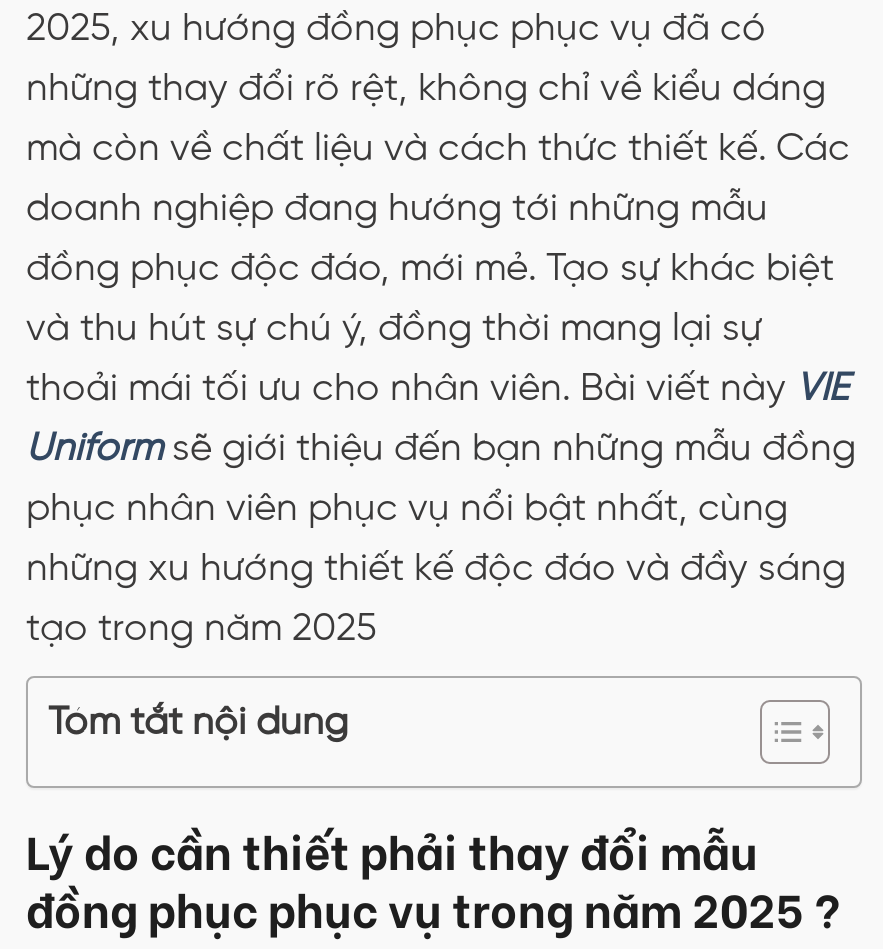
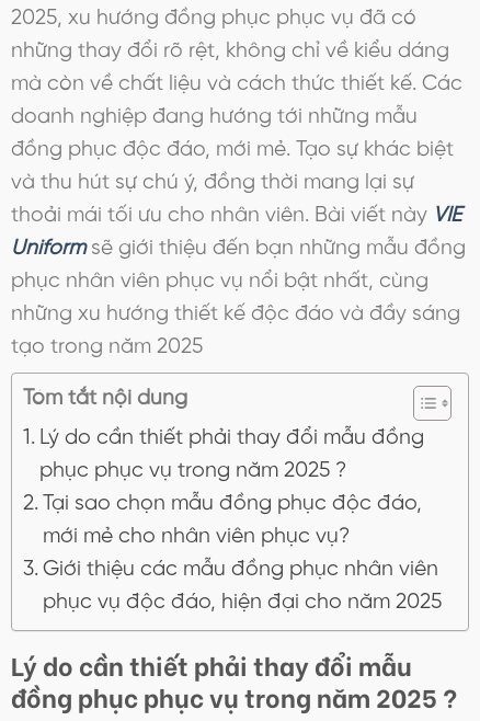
none -> [39,427,442,613] Lý do cần thiết phải thay đổi mẫu đồng | phục phục vụ trong năm 2025 ? | Tại sao chọn mẫu đồng phục độc đáo, | mới mẻ cho nhân viên phục vụ? | Giới thiệu các mẫu đồng phục nhân viên | phục vụ độc đáo, hiện đại cho năm 2025

